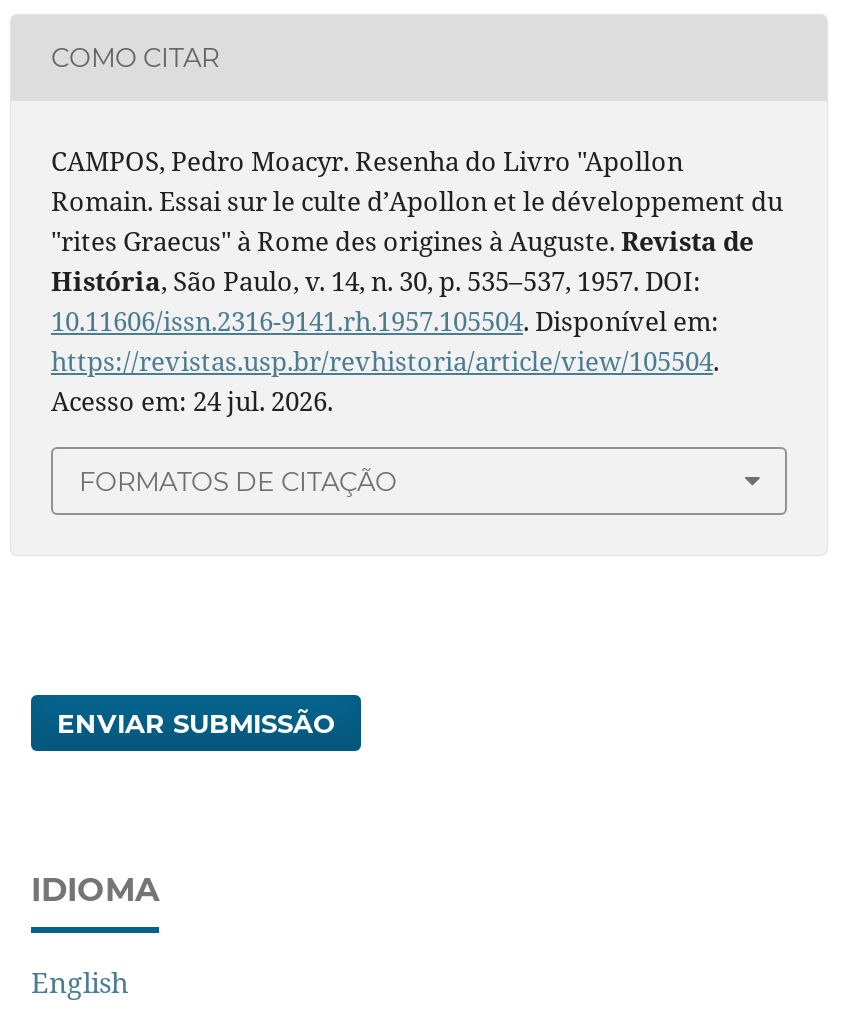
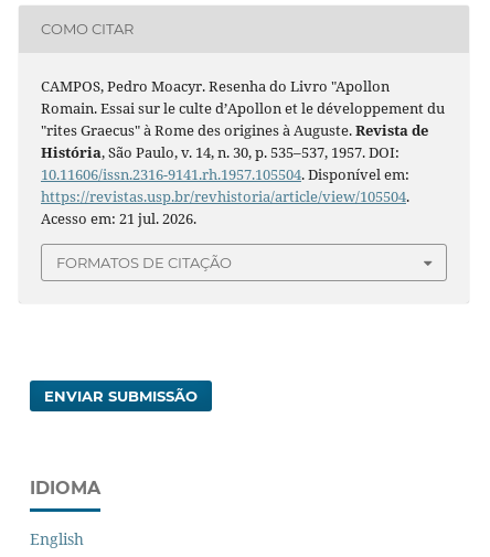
[51,382,333,418] Acesso em: 24 jul. 2026. -> [41,208,196,228] Acesso em: 21 jul. 2026.

